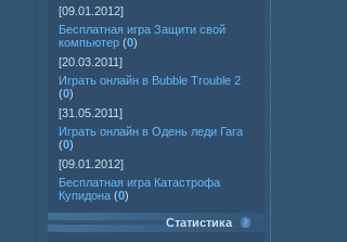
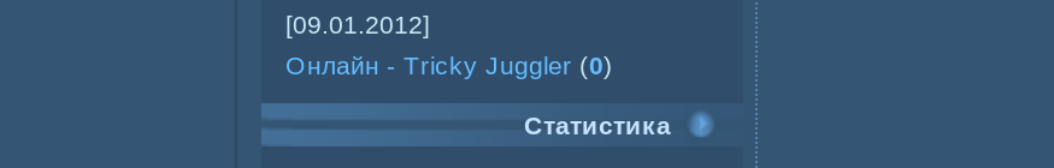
[59,23,243,202] Бесплатная игра Защити свой | компьютер (0) | [20.03.2011] | Играть онлайн в Bubble Trouble 2 | (0) | [31.05.2011] | Играть онлайн в Одень леди Гага | (0) | [09.01.2012] | Бесплатная игра Катастрофа | Купидона (0) -> [285,50,613,79] Онлайн - Tricky Juggler (0)

